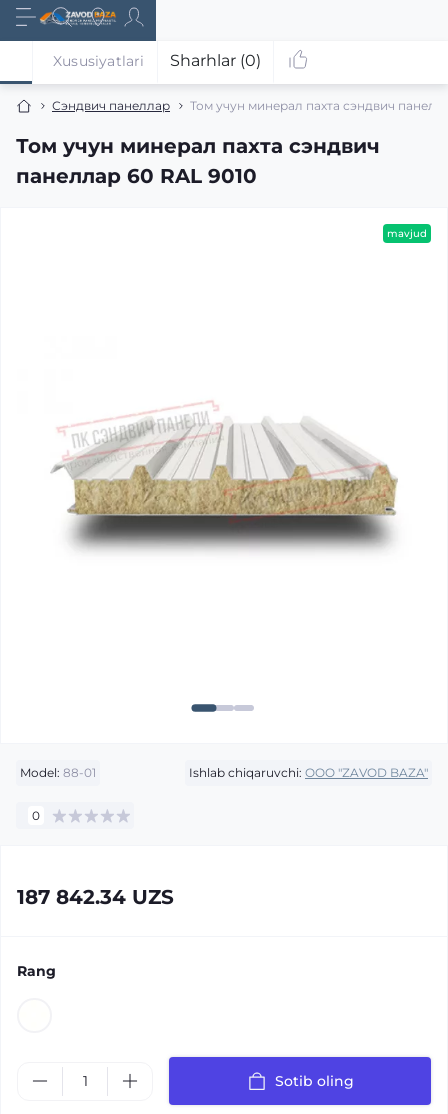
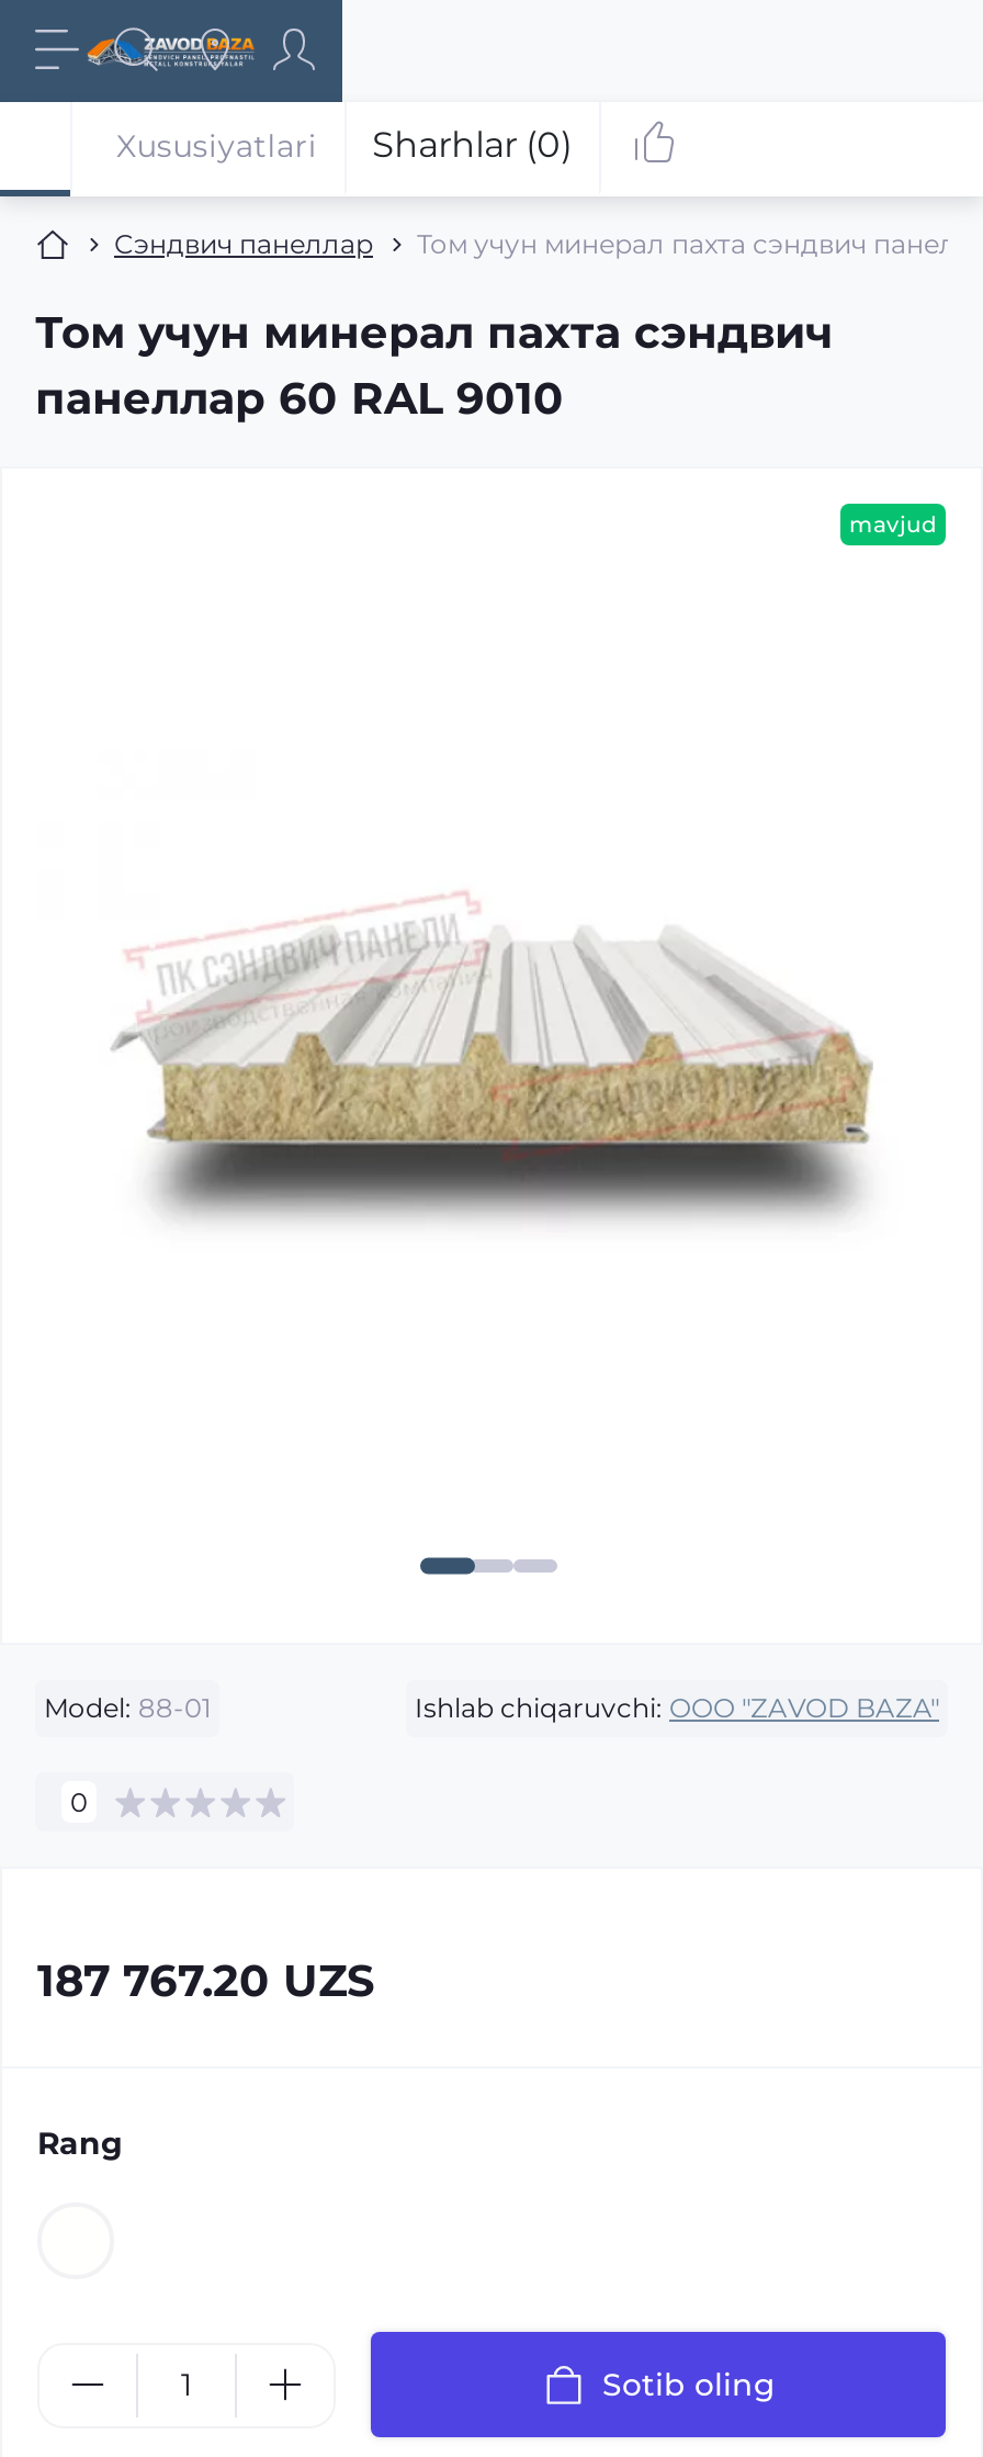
[17,885,174,909] 187 842.34 UZS -> [37,1954,375,2007] 187 767.20 UZS

